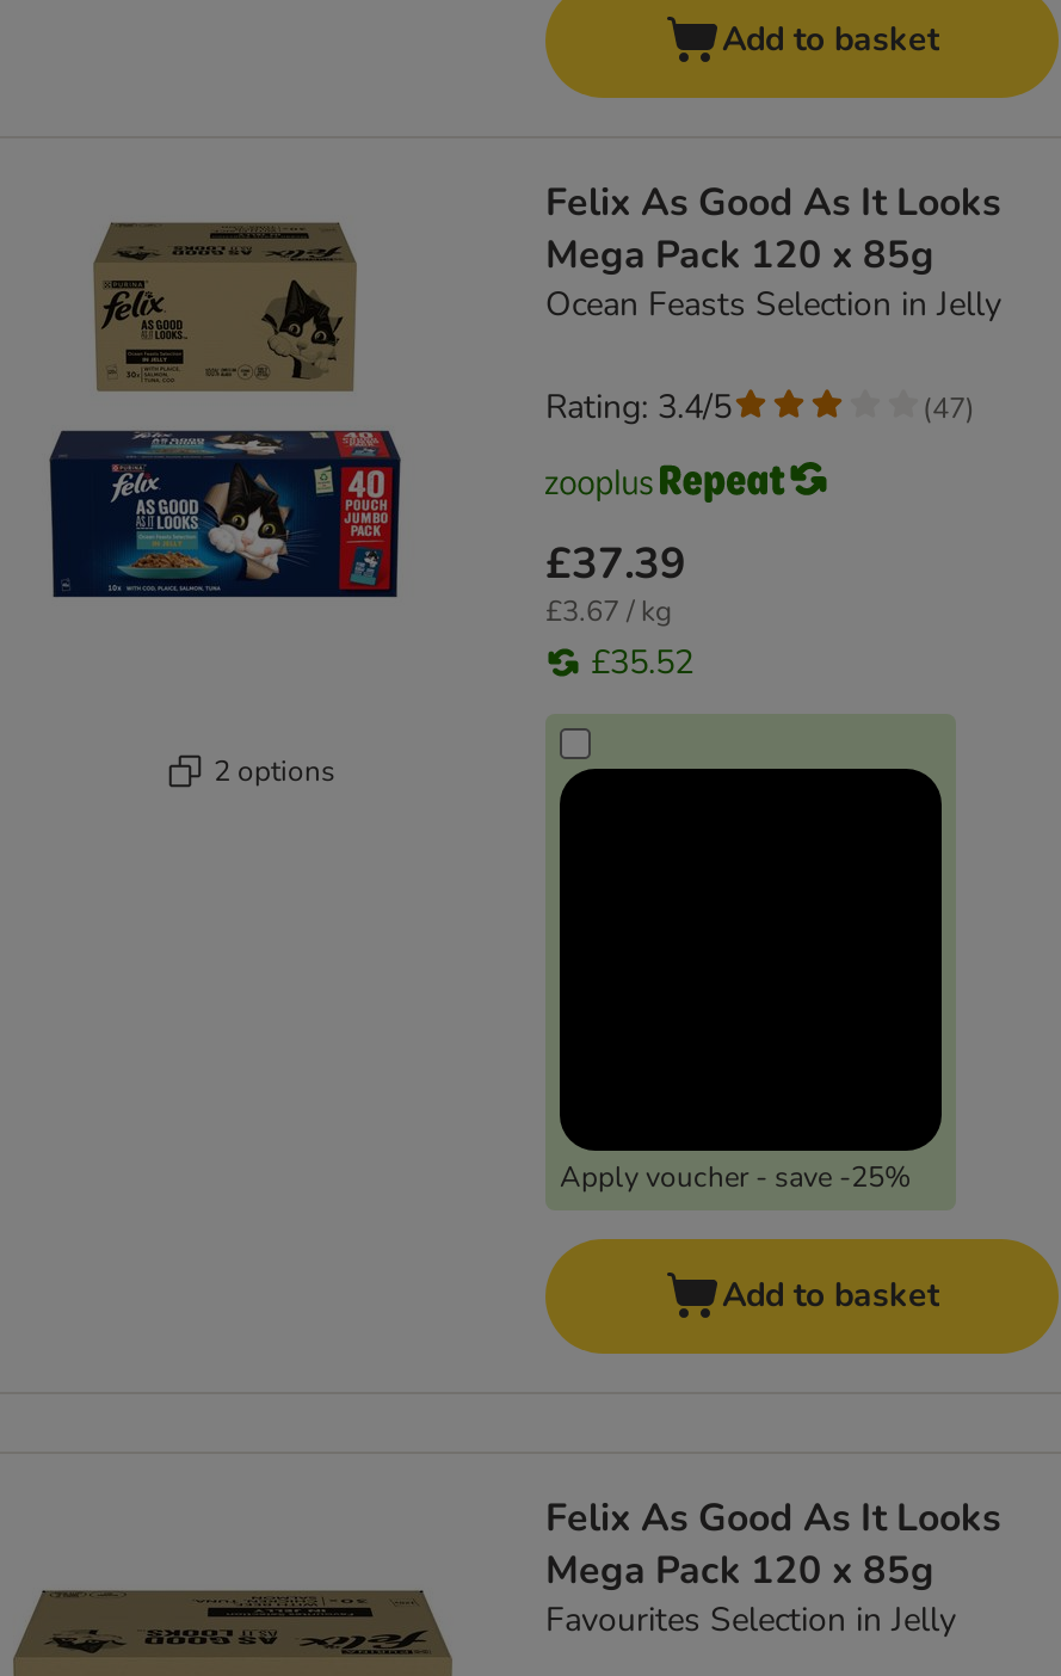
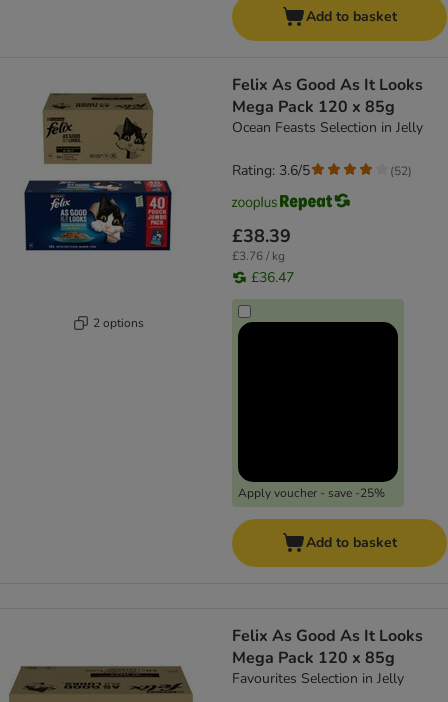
[545,385,732,430] Rating: 3.4/5 -> [232,161,310,180] Rating: 3.6/5
[923,388,975,426] (47) -> [390,163,412,179] (52)
[545,535,686,592] £37.39 -> [232,224,291,248] £38.39
[545,592,672,631] £3.67 / kg -> [232,248,285,264] £3.76 / kg
[591,640,693,685] £35.52 -> [251,268,294,287] £36.47

